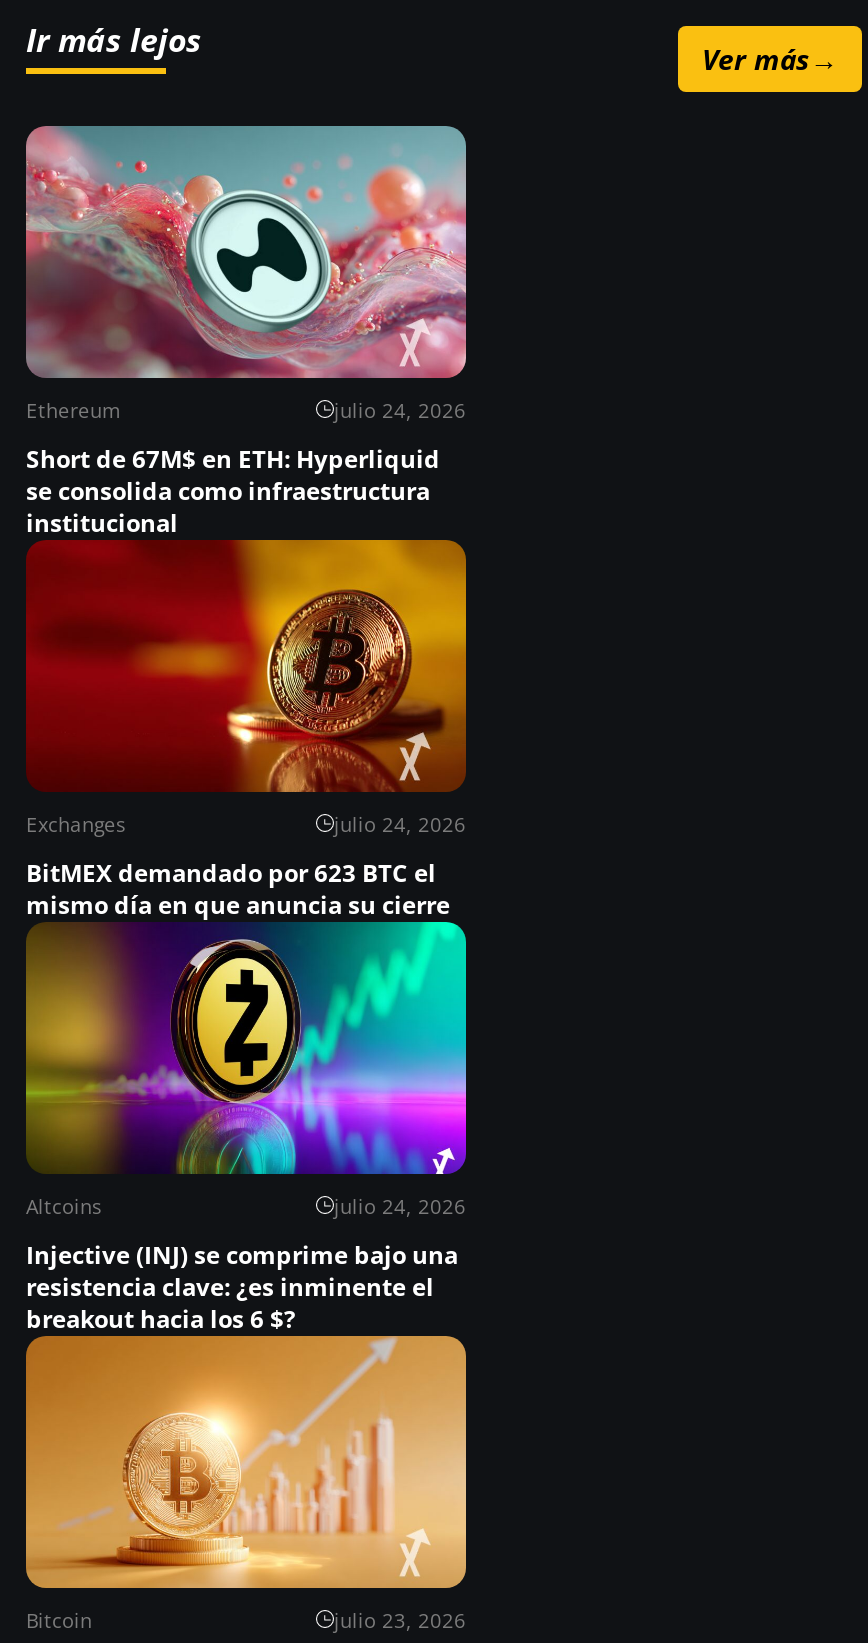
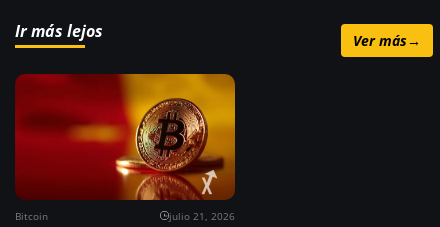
[24,125,468,540] [image] | Ethereum | julio 24, 2026 | Short de 67M$ en ETH: Hyperliquid | se consolida como infraestructura | institucional -> none
moved [24,537,468,795] -> [15,74,236,200]: [image]
[26,810,466,922] Exchanges | julio 24, 2026 | BitMEX demandado por 623 BTC el | mismo día en que anuncia su cierre -> none
[24,937,468,1336] [image] | Altcoins | julio 24, 2026 | Injective (INJ) se comprime bajo una | resistencia clave: ¿es inminente el | breakout hacia los 6 $? -> none
[24,1335,468,1591] [image] -> none
[334,1606,466,1634] julio 23, 2026 -> [169,209,235,223] julio 21, 2026

